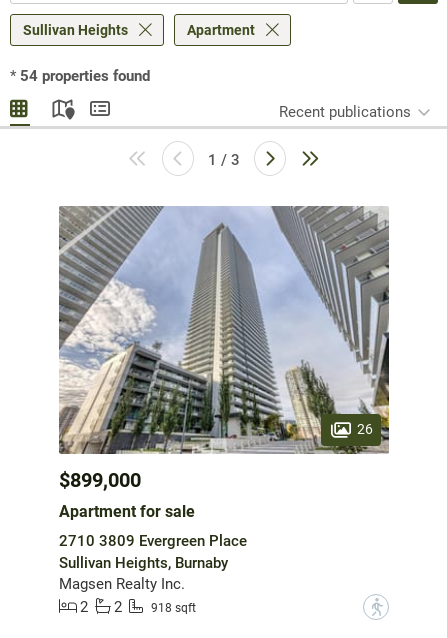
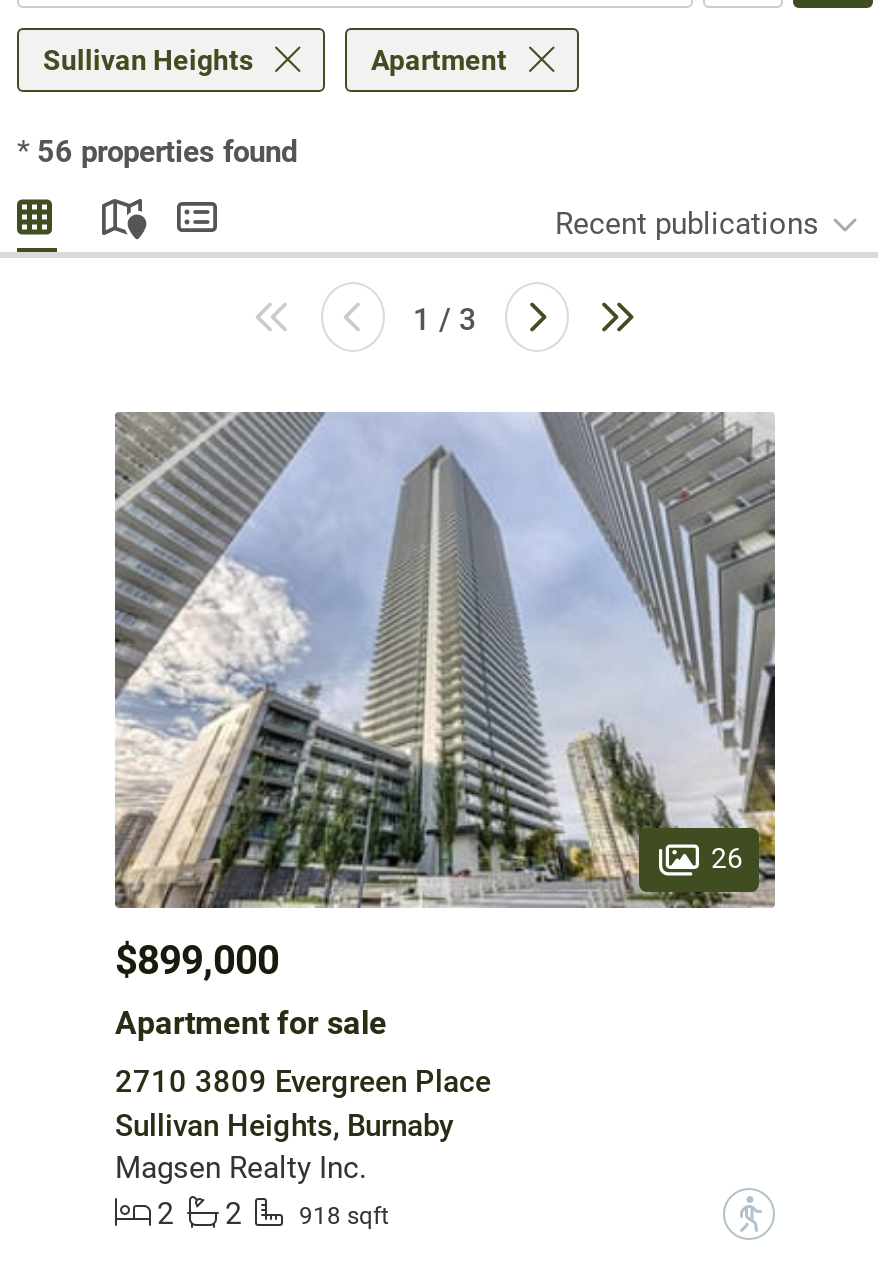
[10,67,150,85] * 54 properties found -> [17,134,297,170] * 56 properties found

